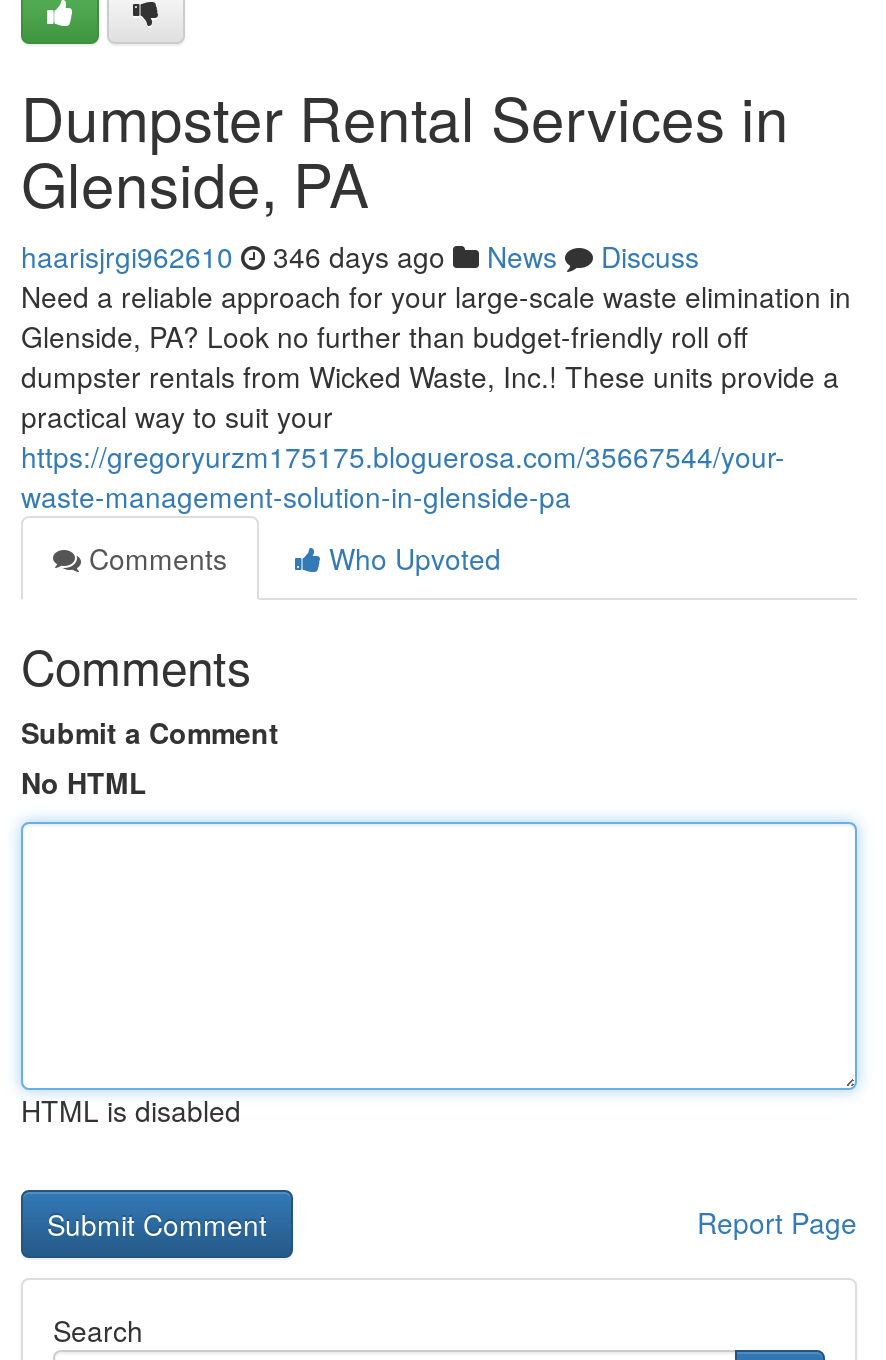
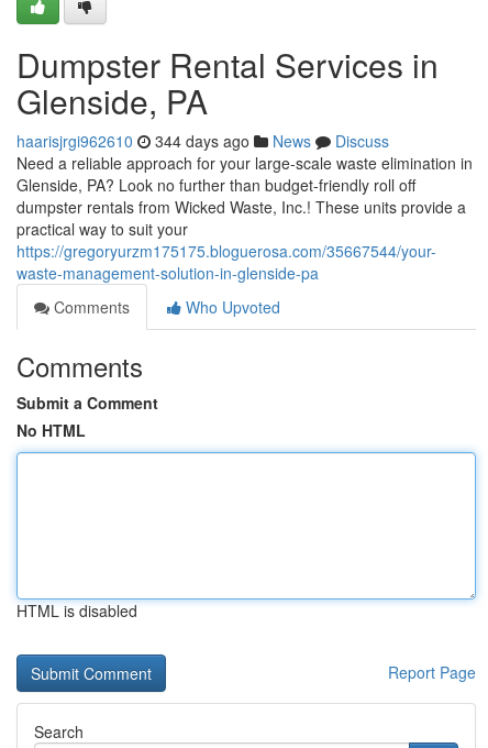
[21,236,699,276] haarisjrgi962610 346 days ago News Discuss -> [16,130,389,152] haarisjrgi962610 344 days ago News Discuss

